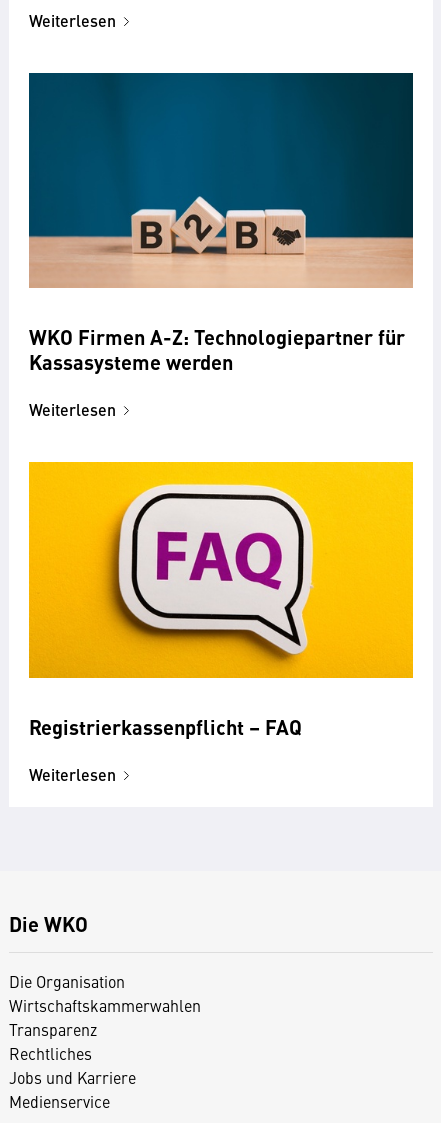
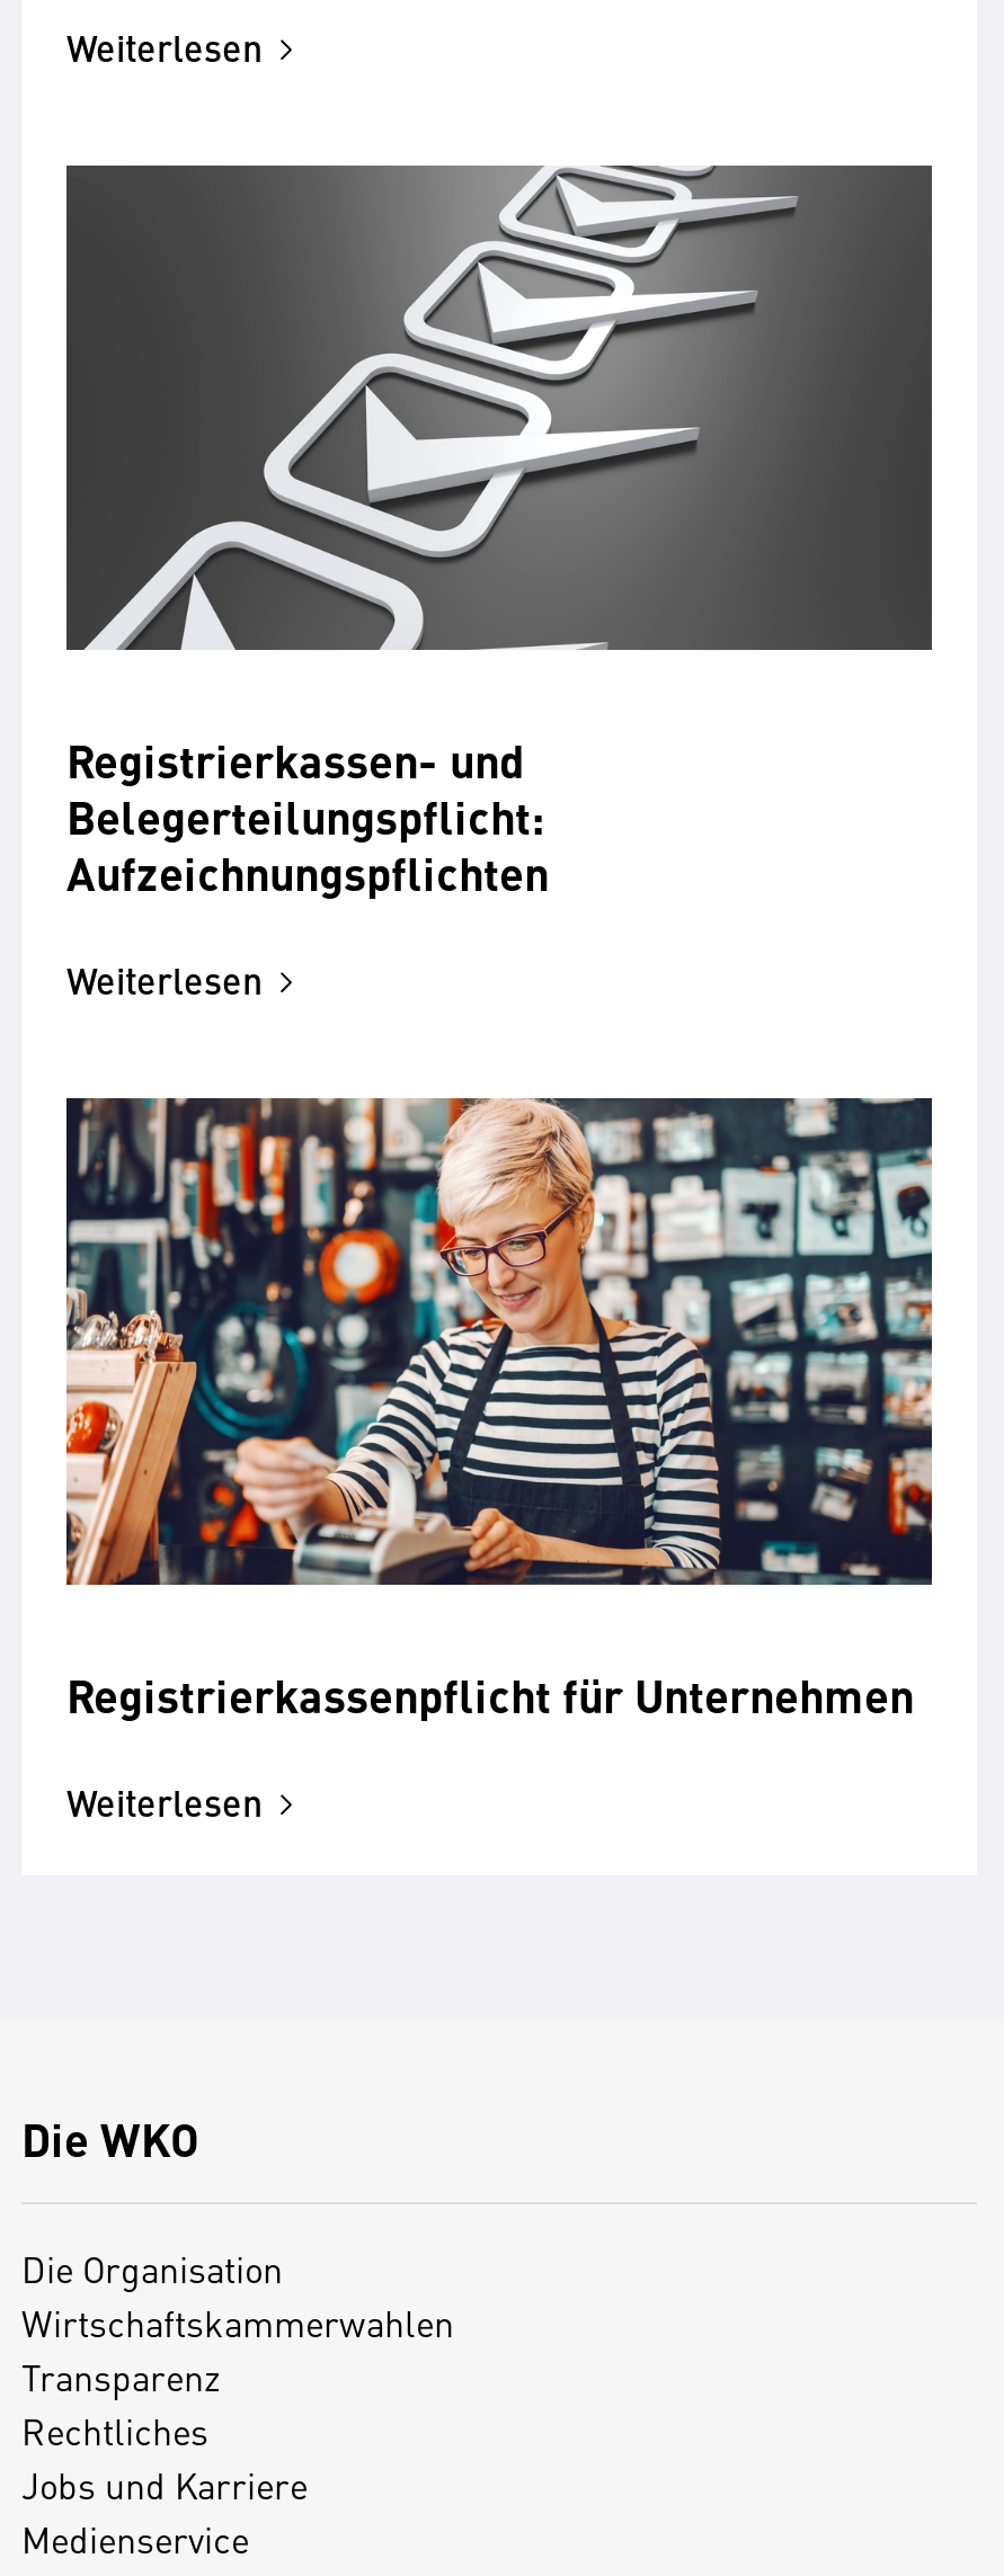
[29,72,414,376] [image] | WKO Firmen A-Z: Technologiepartner für | Kassasysteme werden -> [66,163,934,905] [image] | Registrierkassen- und | Belegerteilungspflicht: | Aufzeichnungspflichten
[28,461,414,741] [image] | Registrierkassenpflicht – FAQ -> [64,1096,934,1727] [image] | Registrierkassenpflicht für Unternehmen

